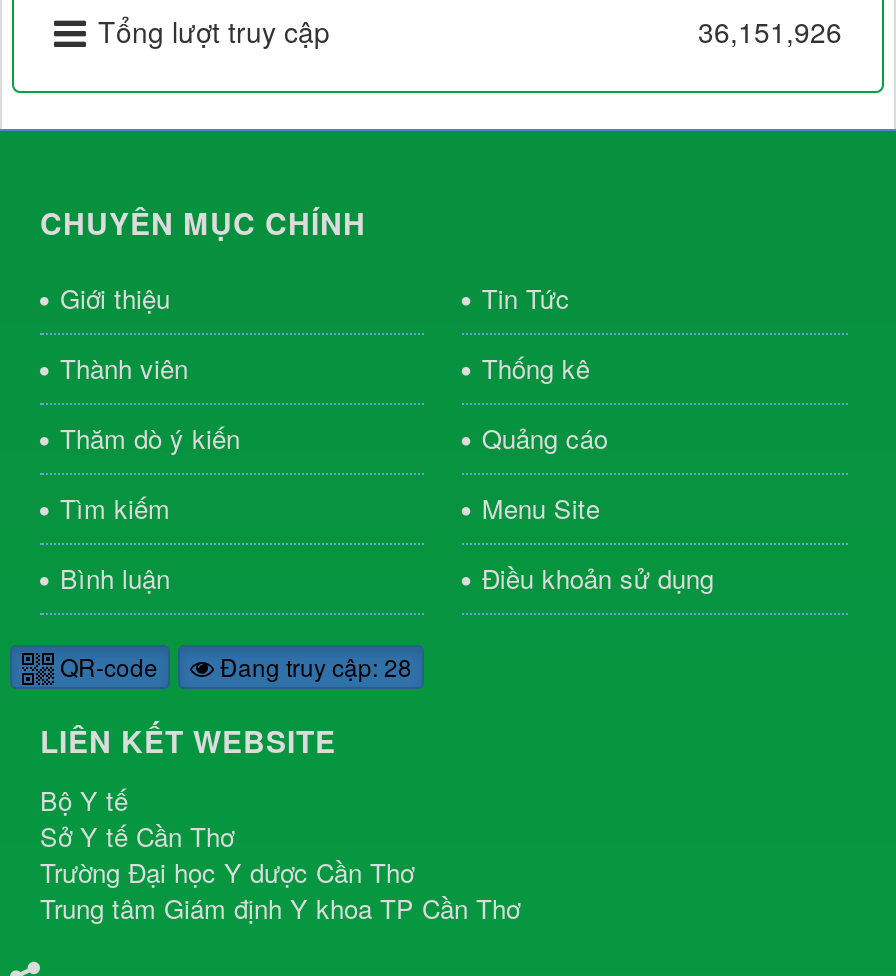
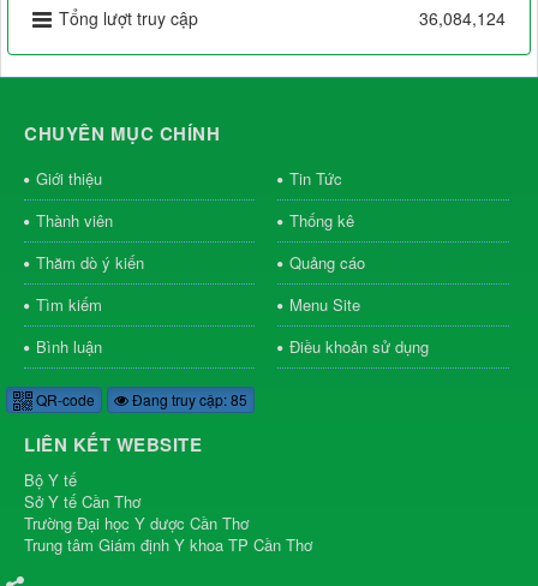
[698,10,842,50] 36,151,926 -> [419,6,506,30] 36,084,124
[54,648,412,682] QR-code Đang truy cập: 28 -> [32,389,247,410] QR-code Đang truy cập: 85

